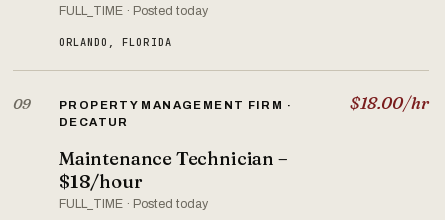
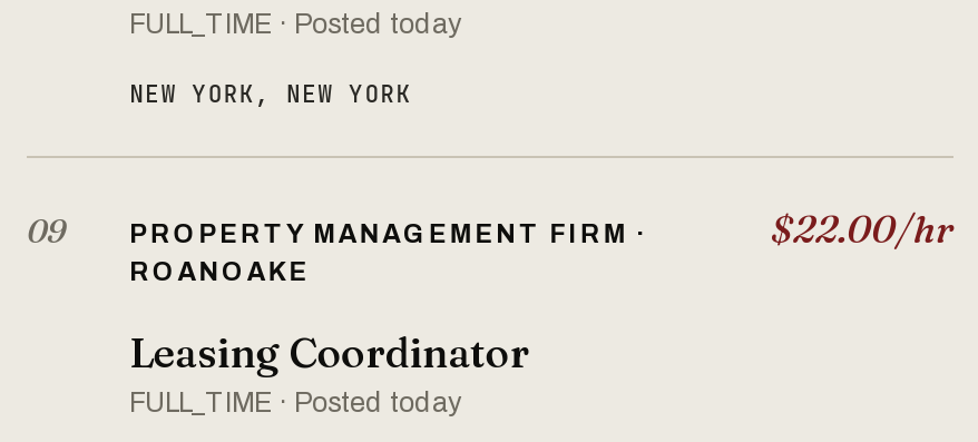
[59,35,172,49] ORLANDO, FLORIDA -> [129,77,411,108] NEW YORK, NEW YORK
[350,93,429,113] $18.00/hr -> [771,206,953,251] $22.00/hr
[59,116,129,128] DECATUR -> [129,257,310,284] ROANOAKE
[59,147,288,193] Maintenance Technician – | $18/hour -> [129,326,529,378] Leasing Coordinator

